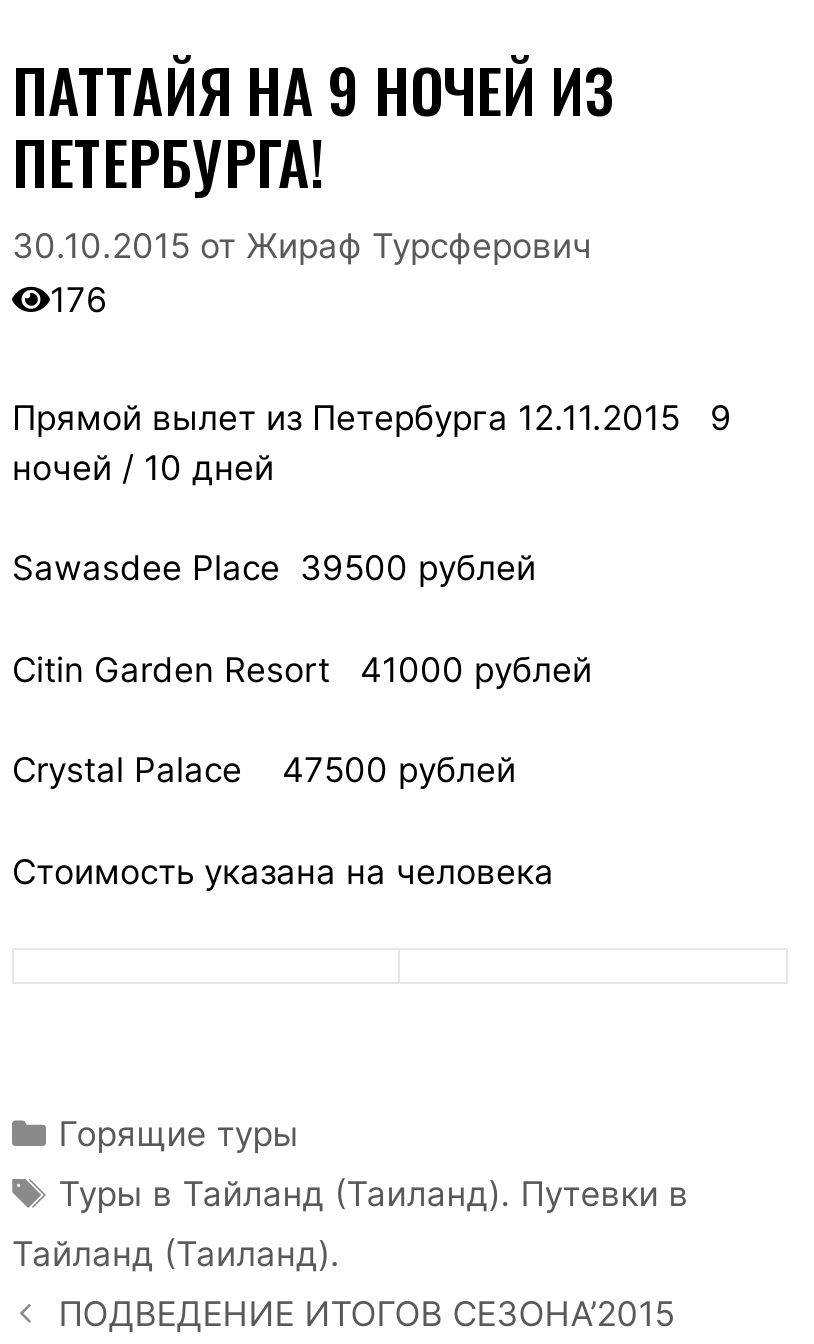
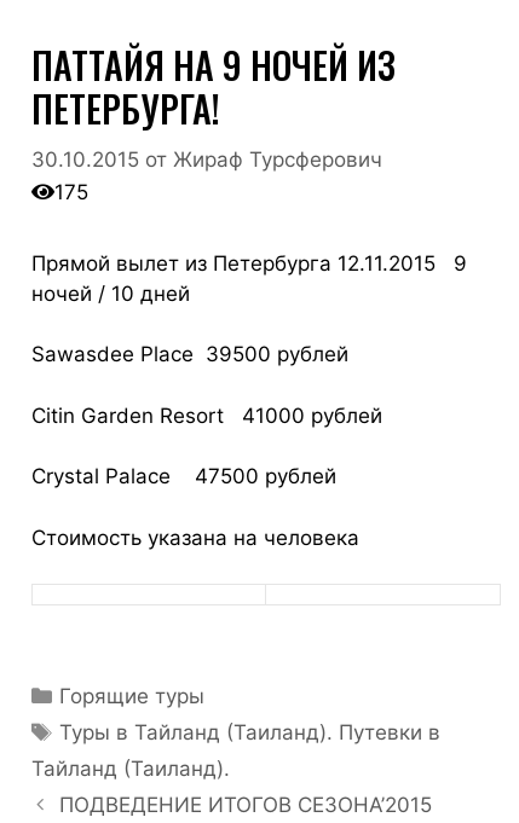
[50,279,108,319] 176 -> [54,179,88,204] 175

